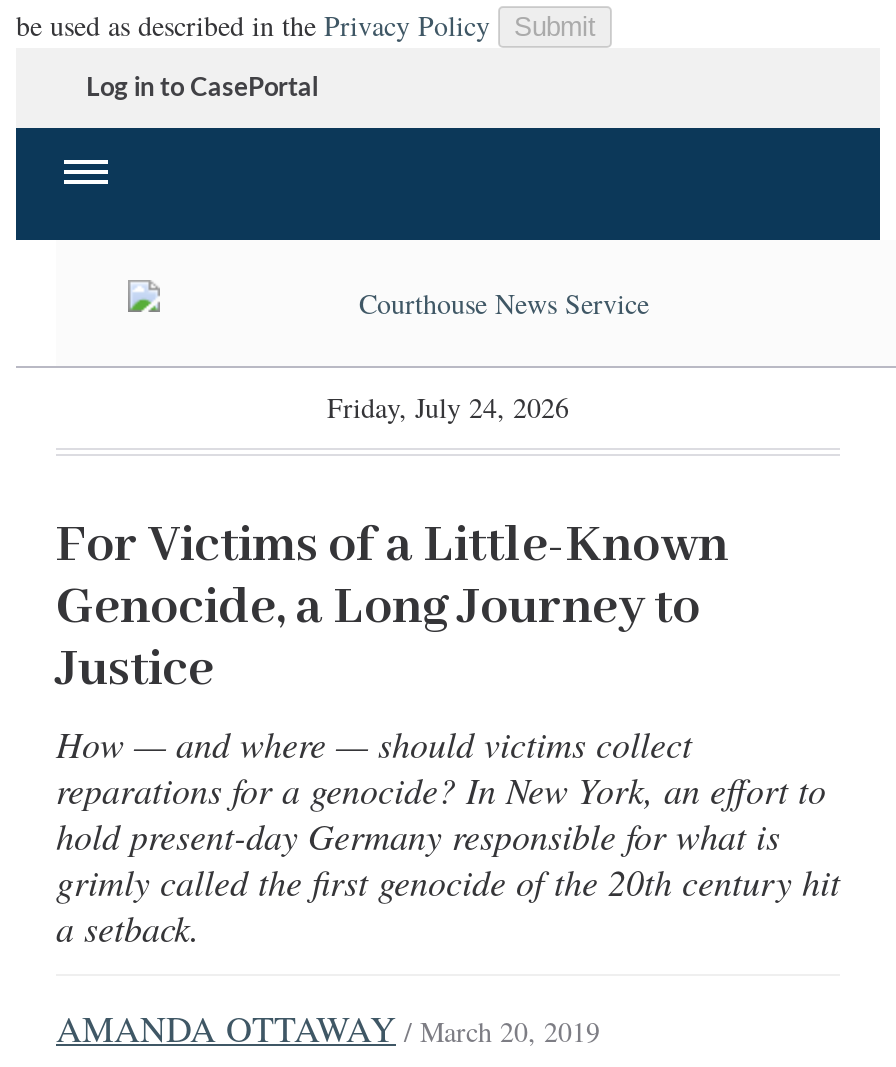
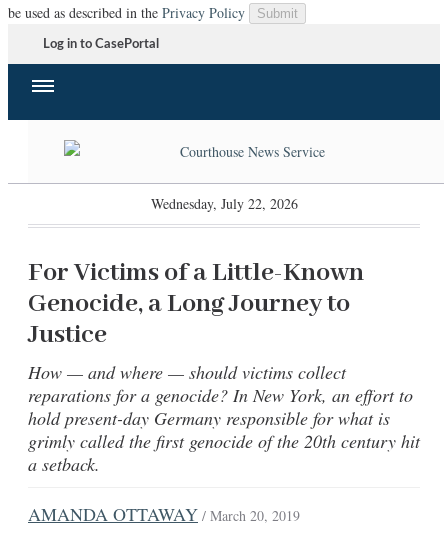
[327,388,569,426] Friday, July 24, 2026 -> [150,194,297,213] Wednesday, July 22, 2026

